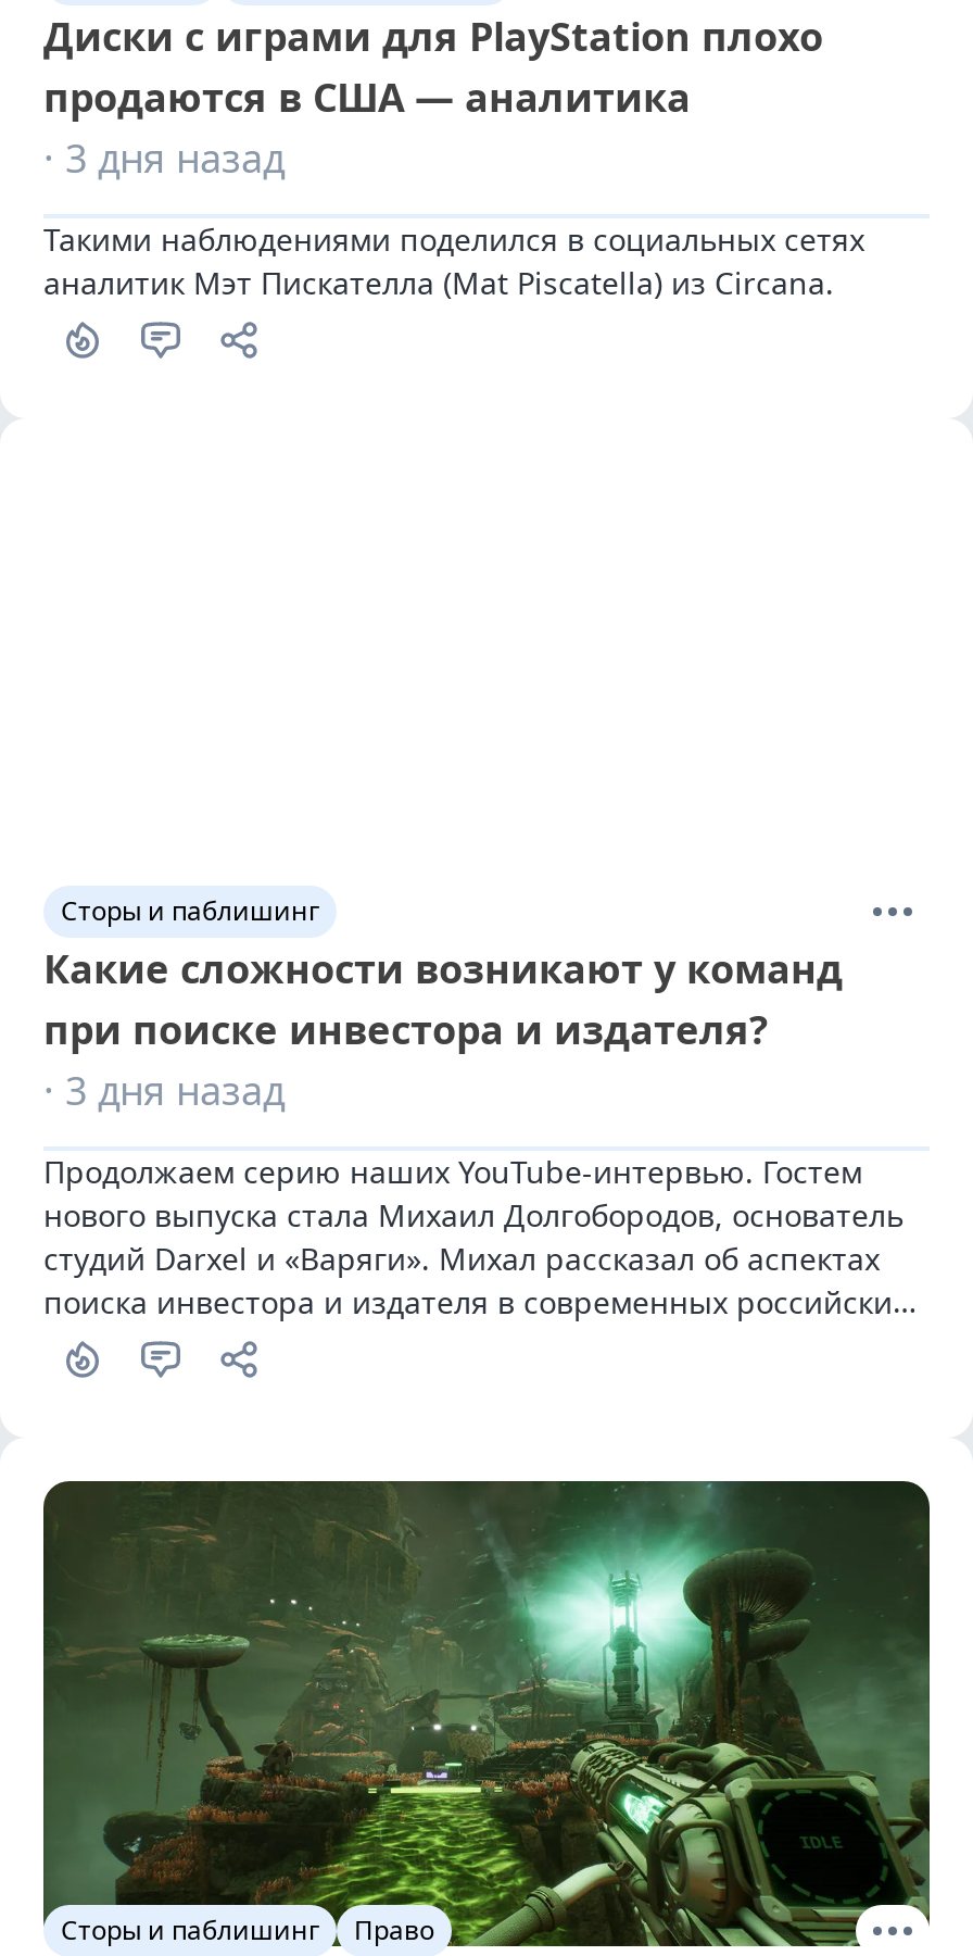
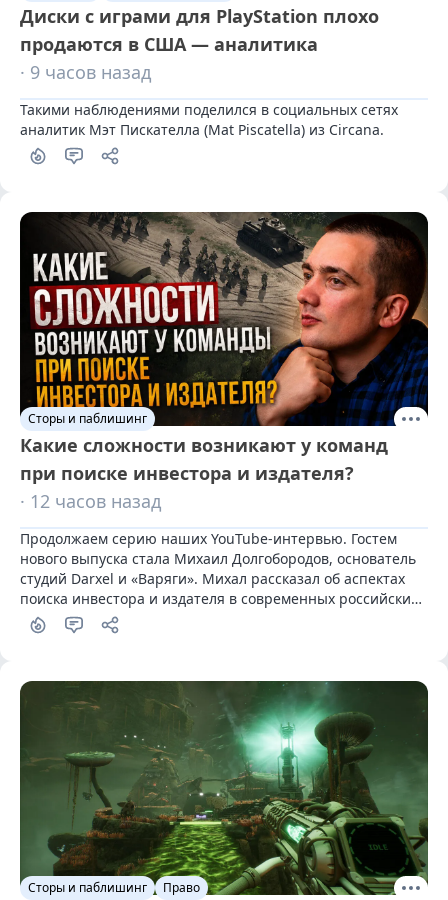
[43,131,285,183] · 3 дня назад -> [20,60,151,84] · 9 часов назад
none -> [19,211,429,427] [image]
[43,1063,285,1115] · 3 дня назад -> [20,489,161,513] · 12 часов назад

